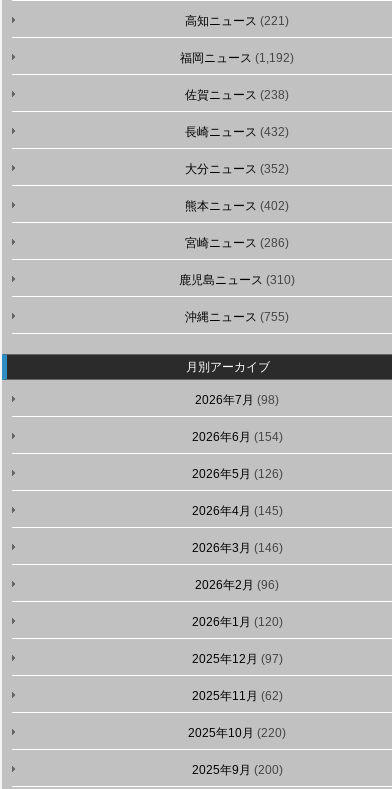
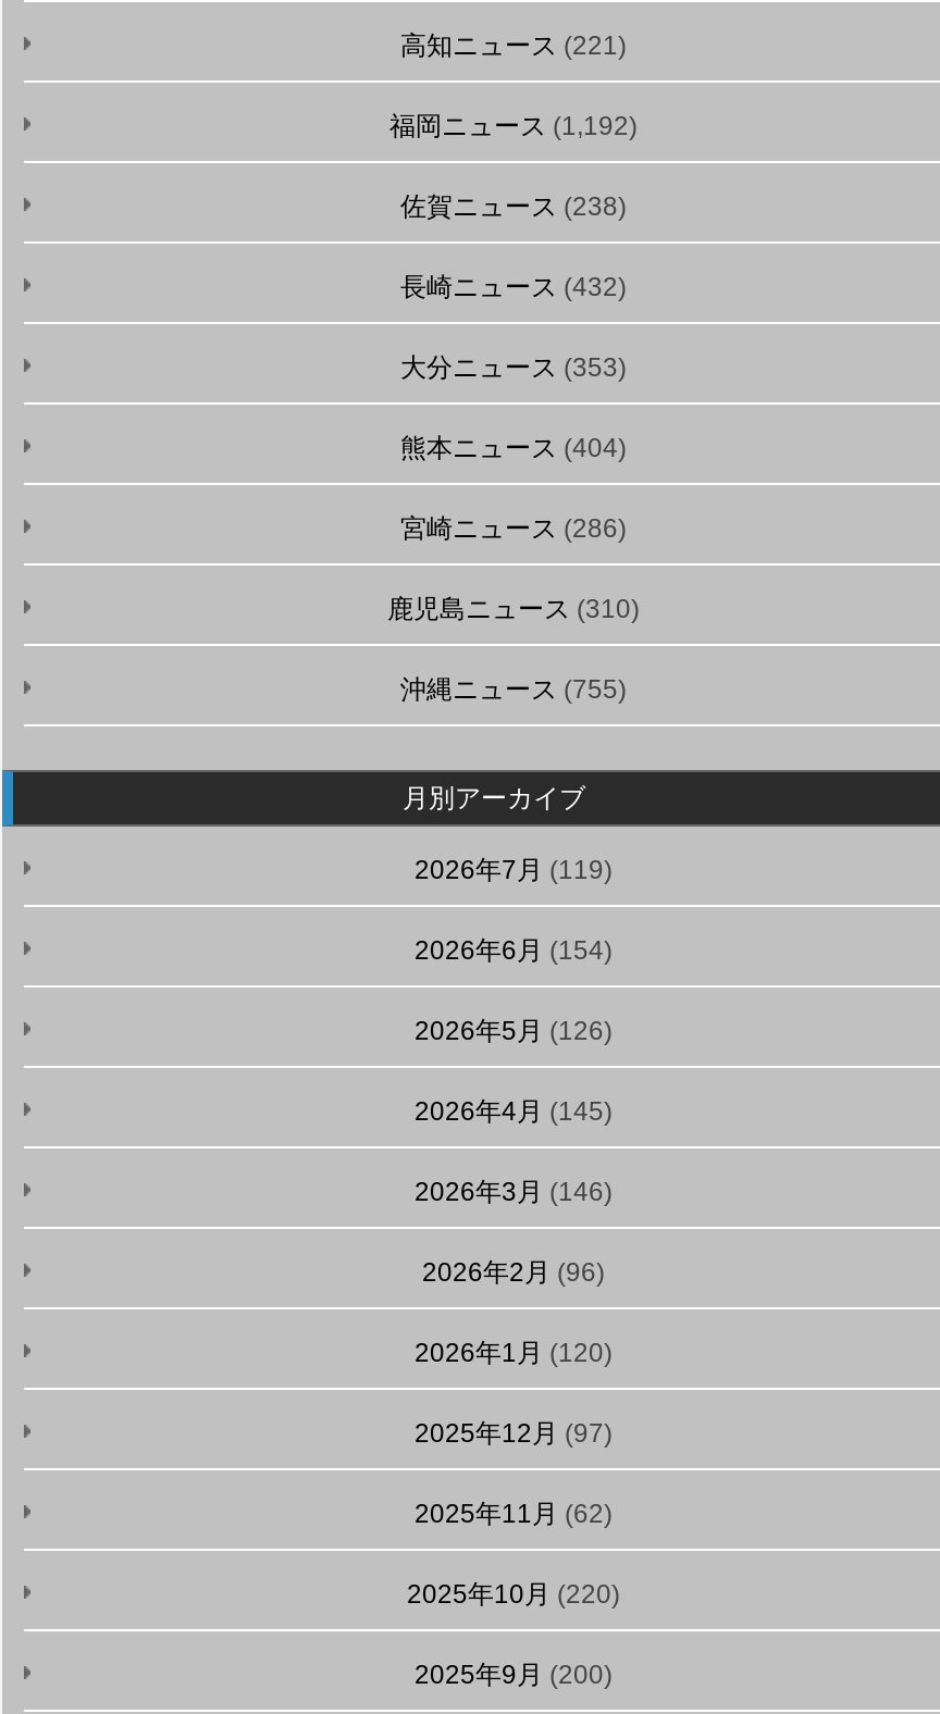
[185,162,289,176] 大分ニュース(352) -> [400,352,627,383] 大分ニュース(353)
[185,199,289,213] 熊本ニュース(402) -> [400,433,627,463] 熊本ニュース(404)
[195,393,279,407] 2026年7月(98) -> [415,855,613,885] 2026年7月(119)

